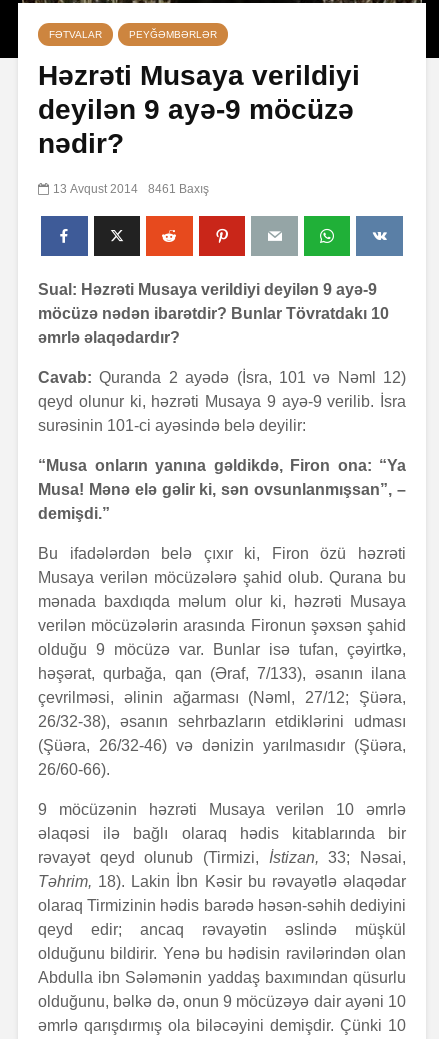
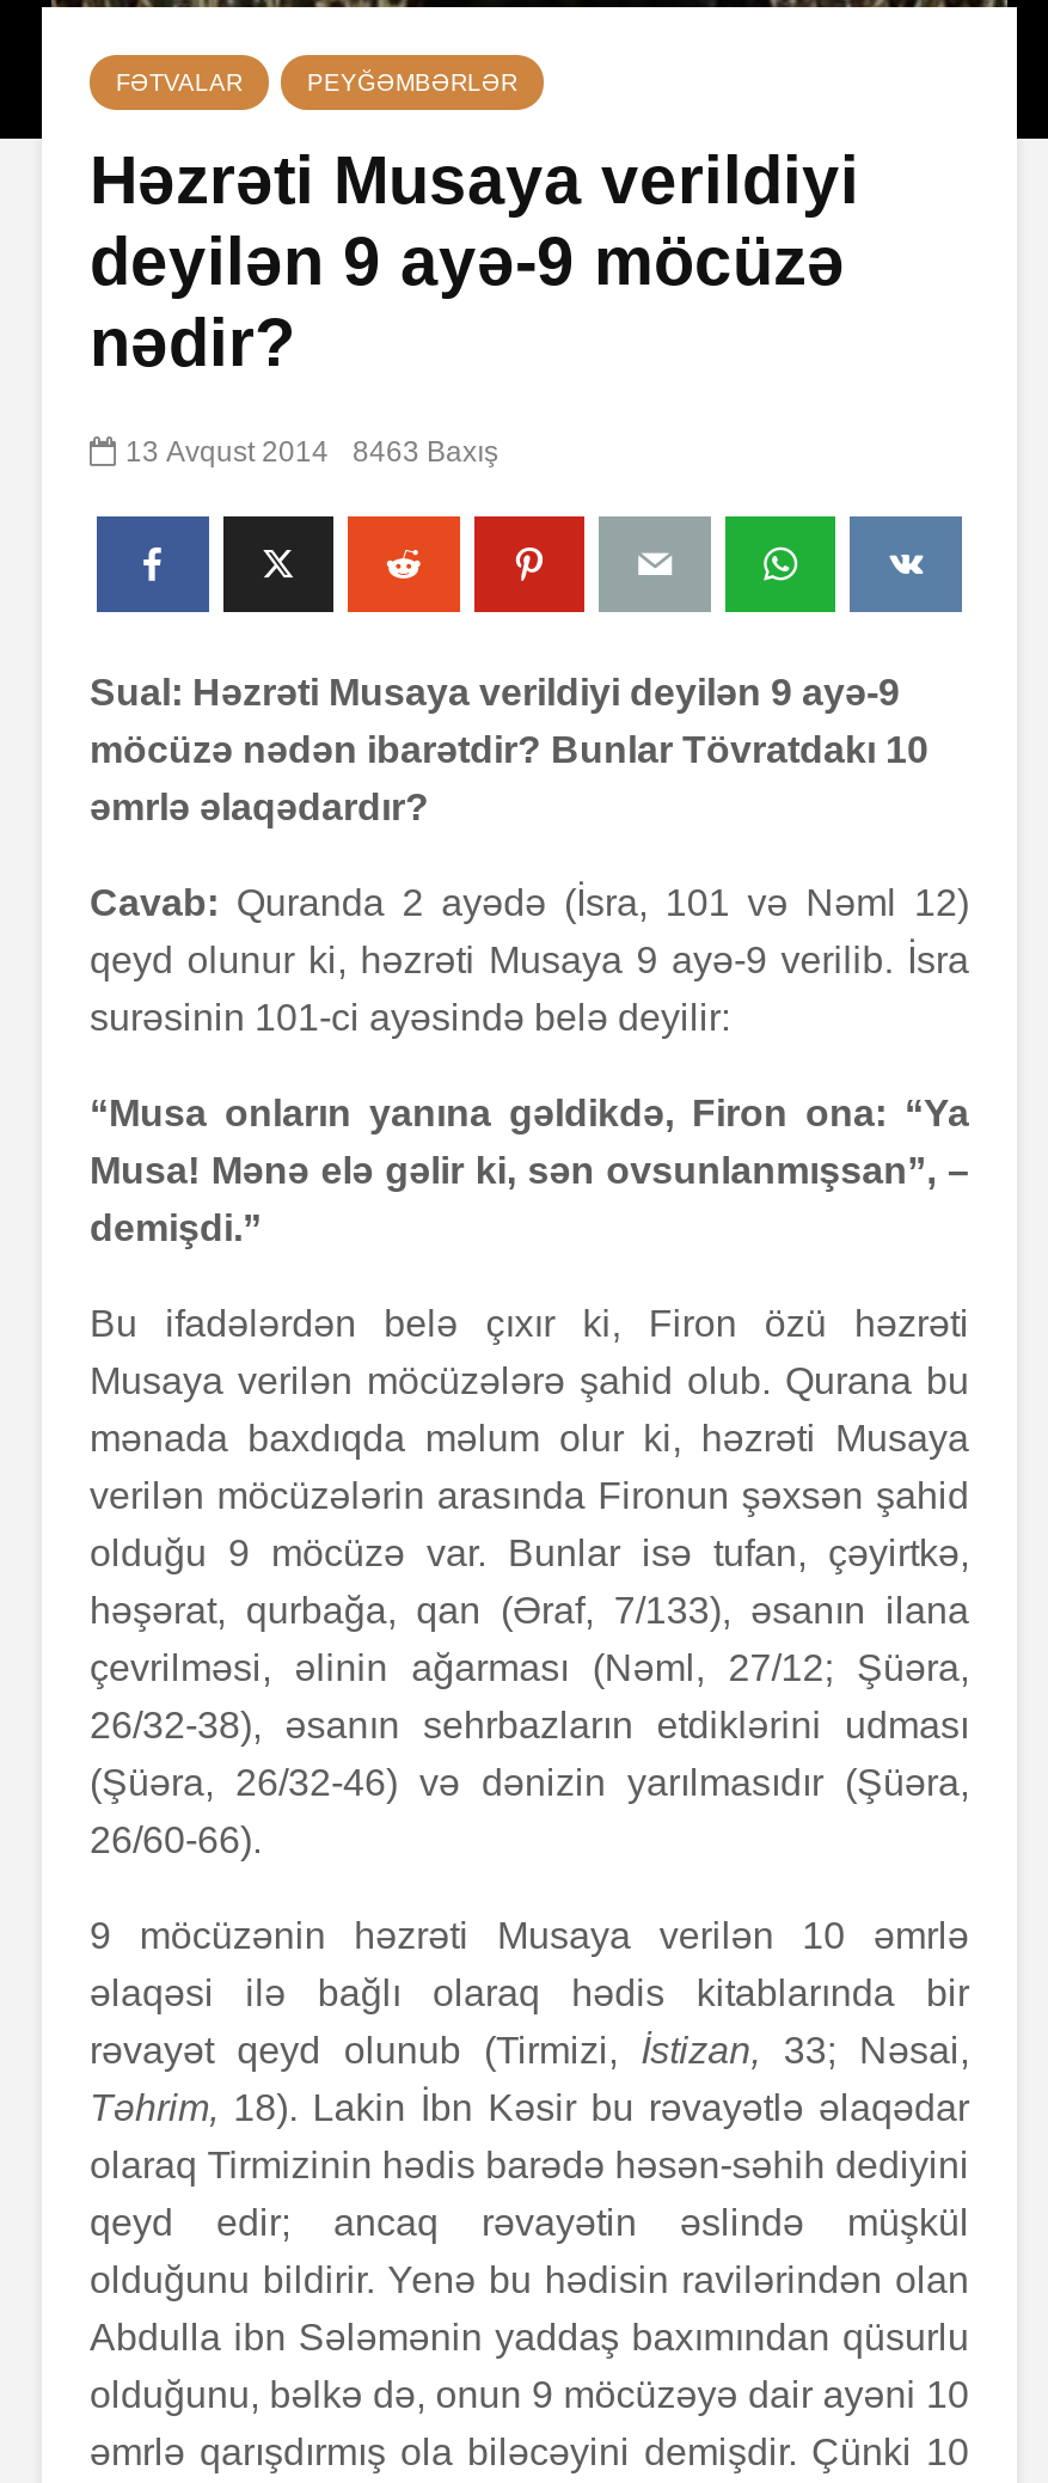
[53,182,209,196] 13 Avqust 2014 8461 Baxış -> [125,435,498,468] 13 Avqust 2014 8463 Baxış

